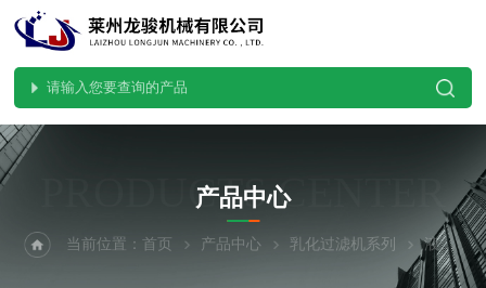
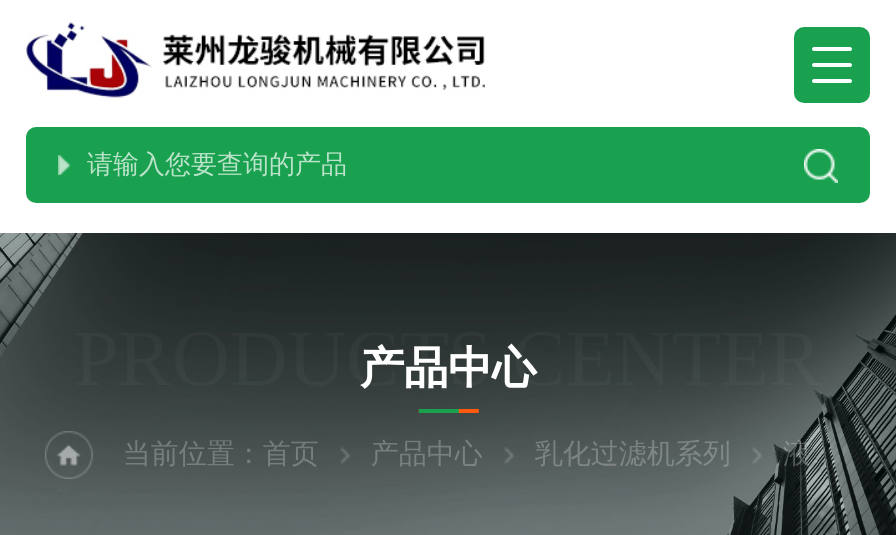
none -> [792,25,872,105] [image]

